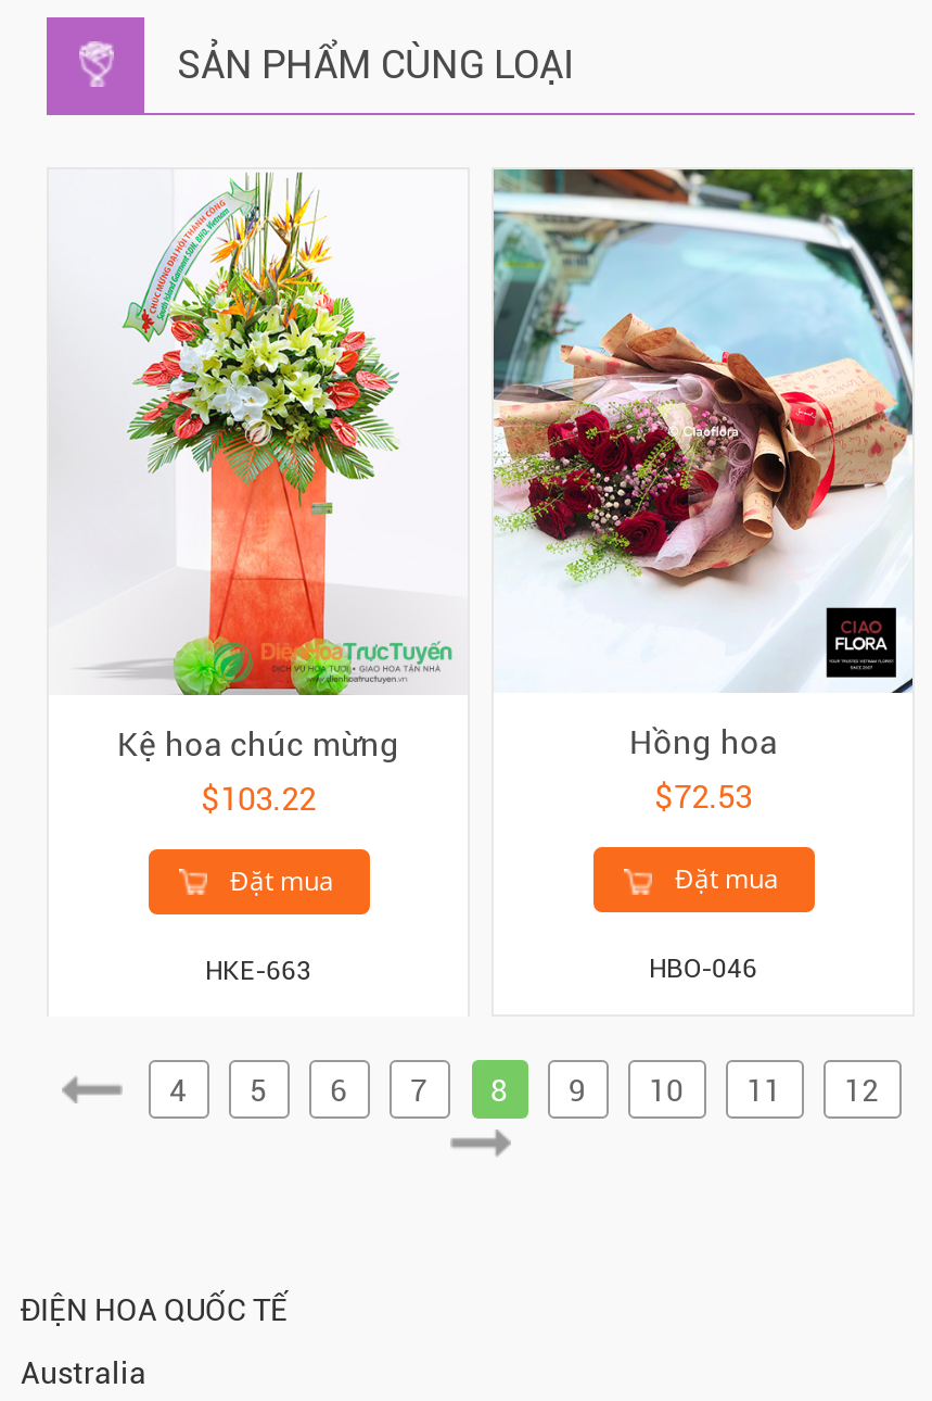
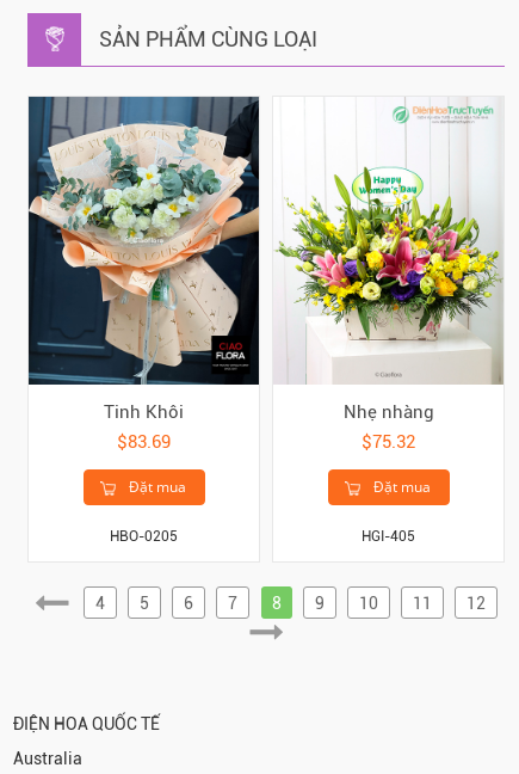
[49,169,468,818] [image] | Kệ hoa chúc mừng | $103.22 -> [27,96,260,453] [image] | Tinh Khôi | $83.69
[491,167,915,817] [image] | Hồng hoa | $72.53 -> [273,97,503,453] [image] | Nhẹ nhàng | $75.32
[205,955,311,985] HKE-663 -> [110,528,178,545] HBO-0205
[649,954,757,985] HBO-046 -> [362,528,415,545] HGI-405

